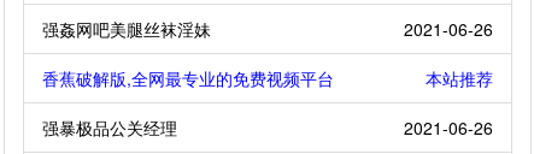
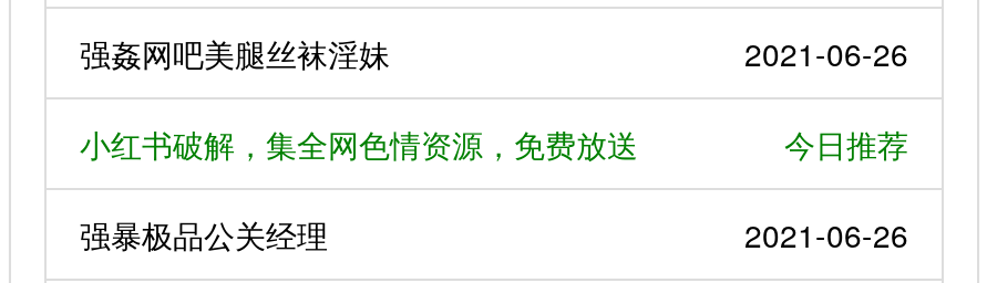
[42,66,493,90] 本站推荐 | 香蕉破解版,全网最专业的免费视频平台 -> [80,122,908,166] 今日推荐 | 小红书破解，集全网色情资源，免费放送

